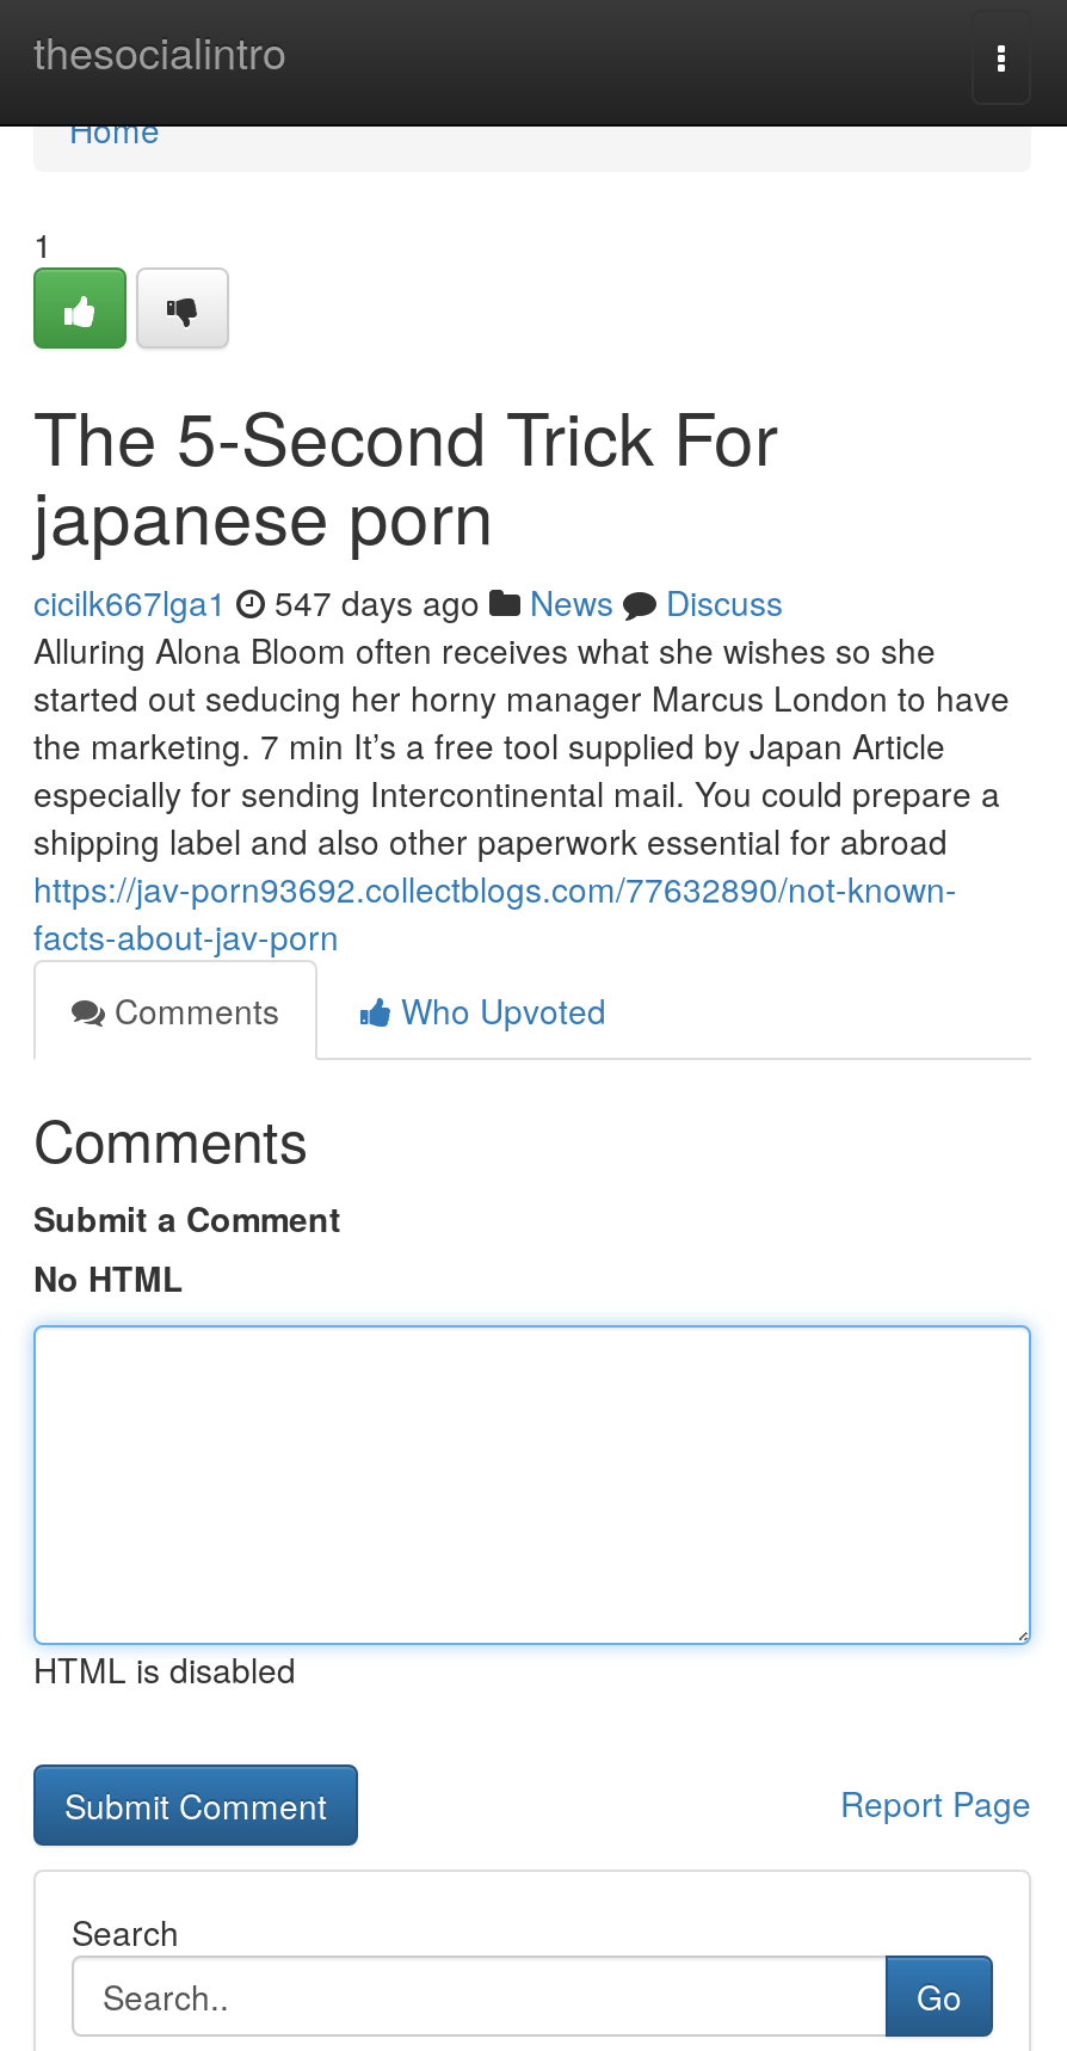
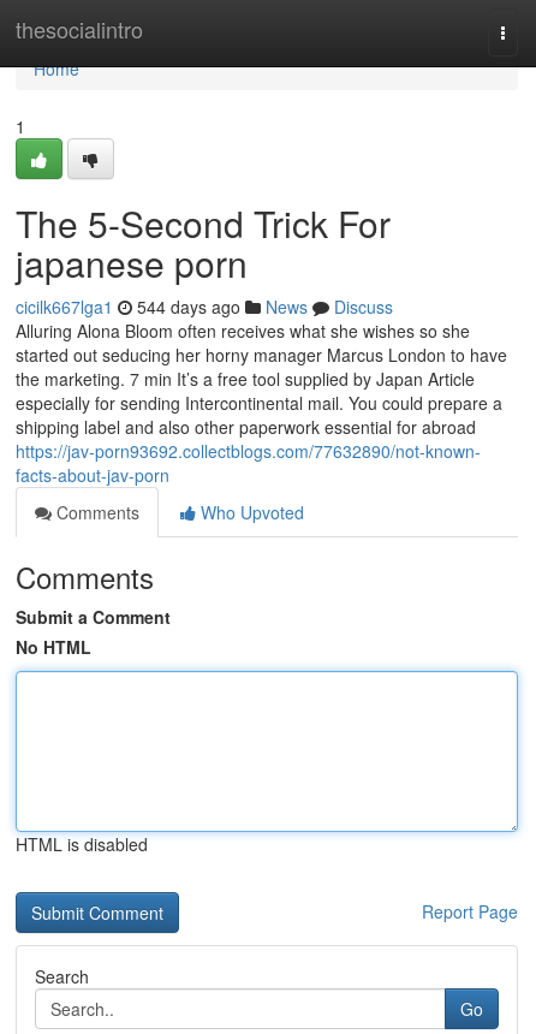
[33,578,783,626] cicilk667lga1 547 days ago News Discuss -> [16,295,393,319] cicilk667lga1 544 days ago News Discuss

